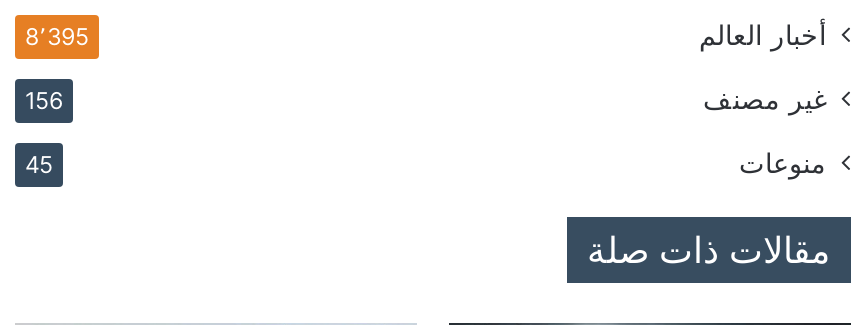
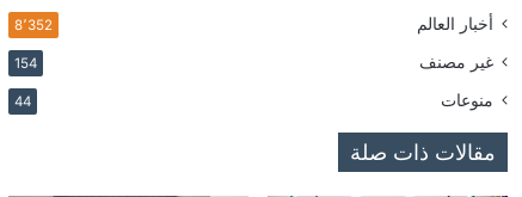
[25,23,89,51] 8٬395 -> [14,17,53,33] 8٬352
[25,87,63,115] 156 -> [14,55,37,72] 154
[25,151,53,179] 45 -> [14,93,31,110] 44

